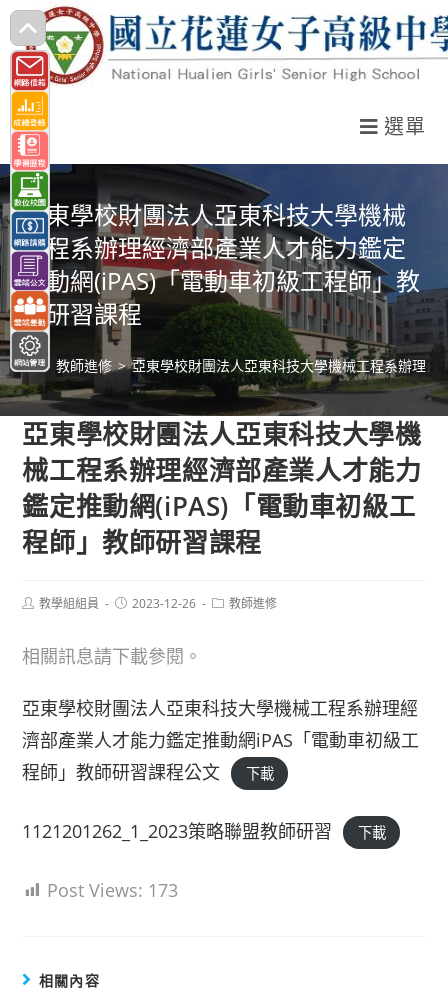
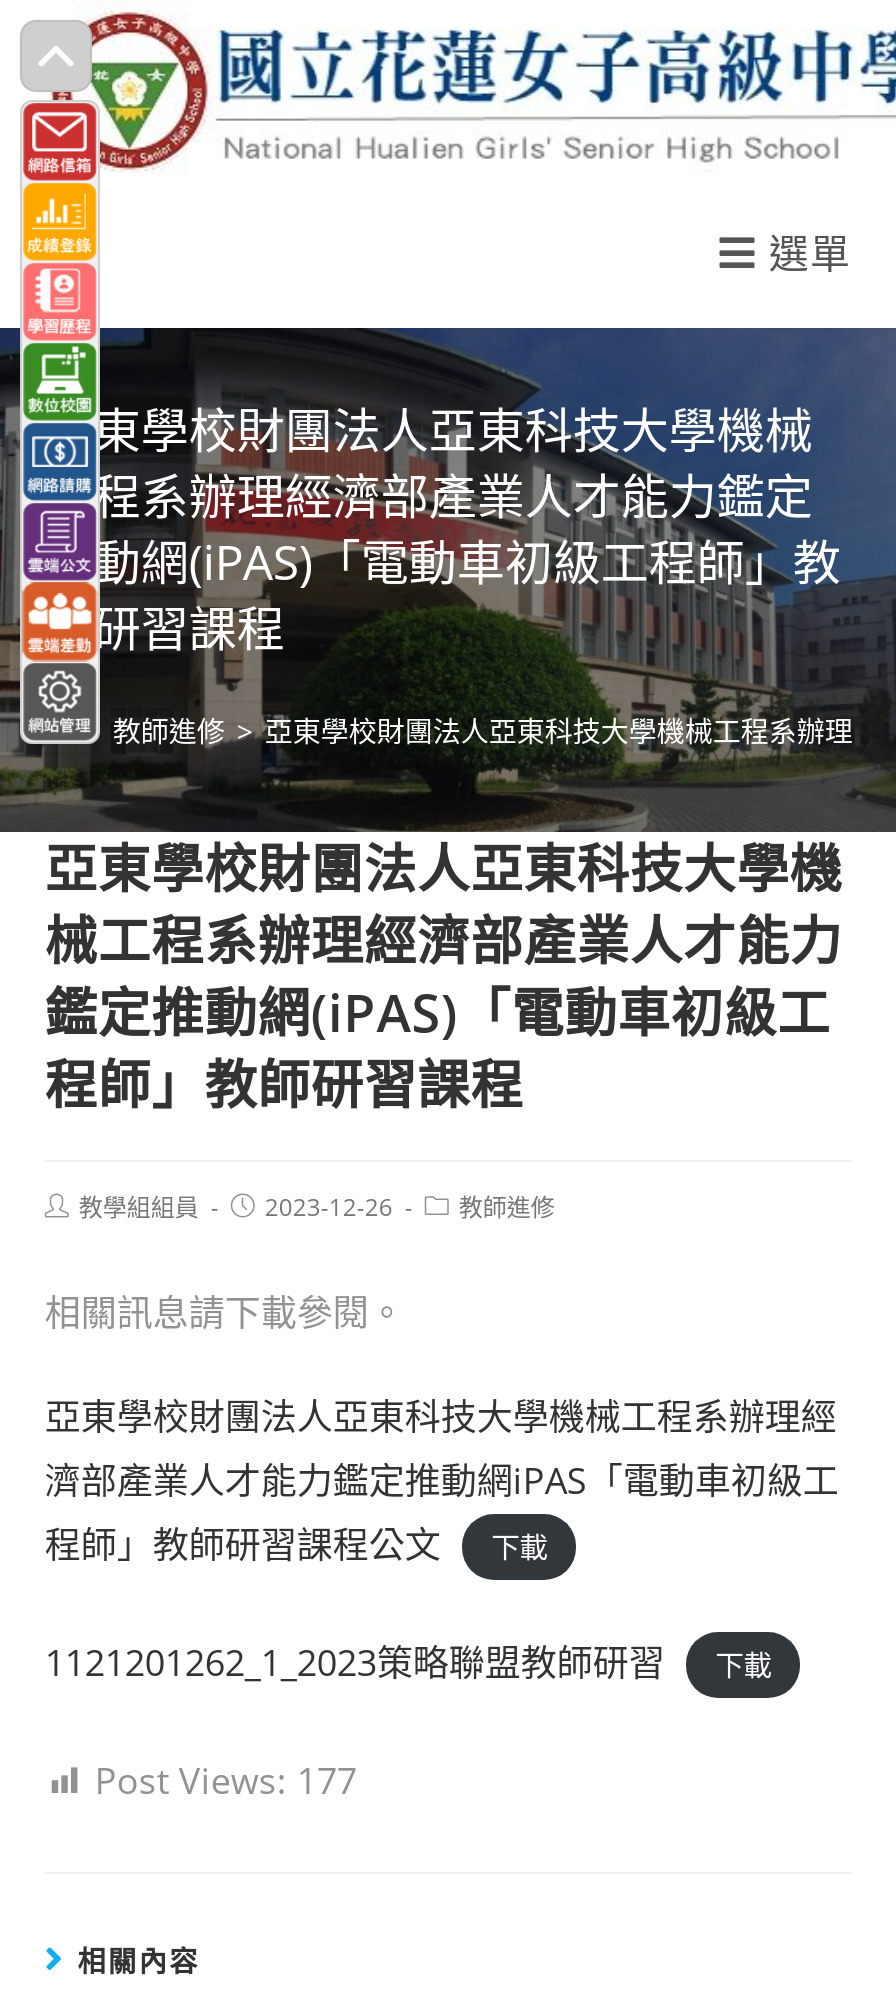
[47,878,178,902] Post Views: 173 -> [95,1756,357,1804] Post Views: 177

